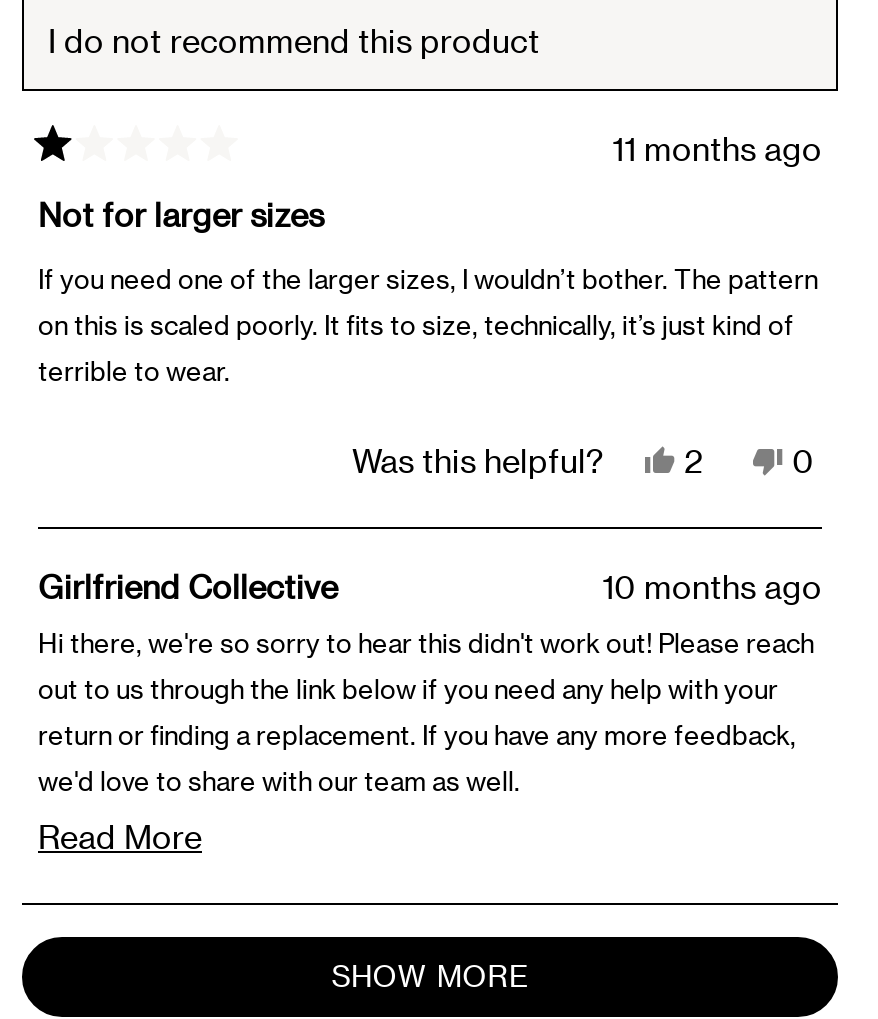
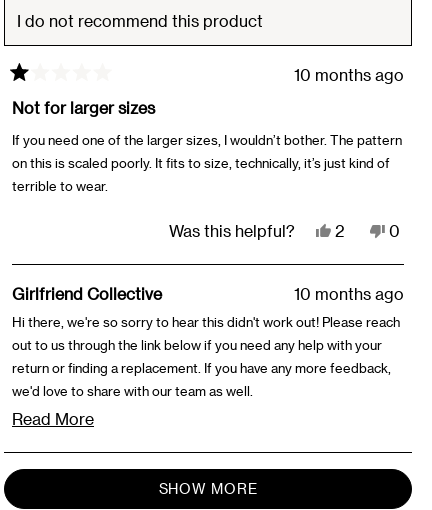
[612,128,822,166] 11 months ago -> [294,65,404,84] 10 months ago

